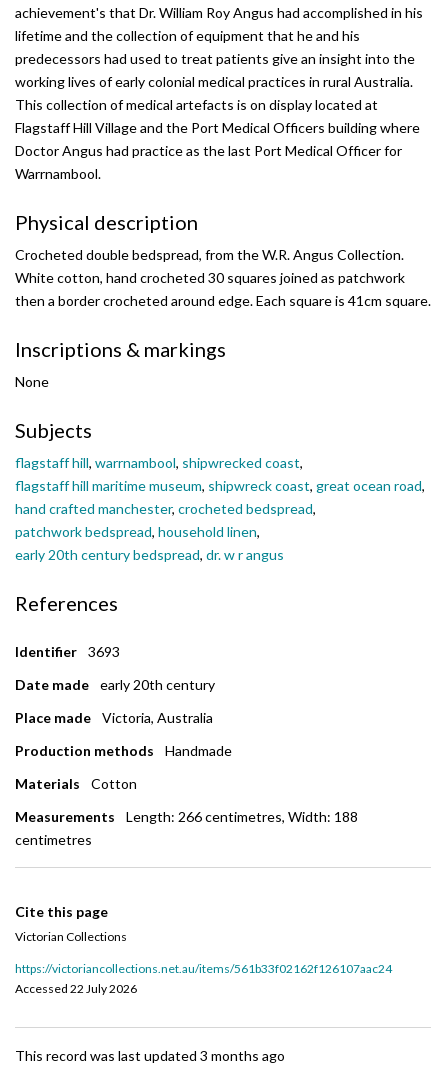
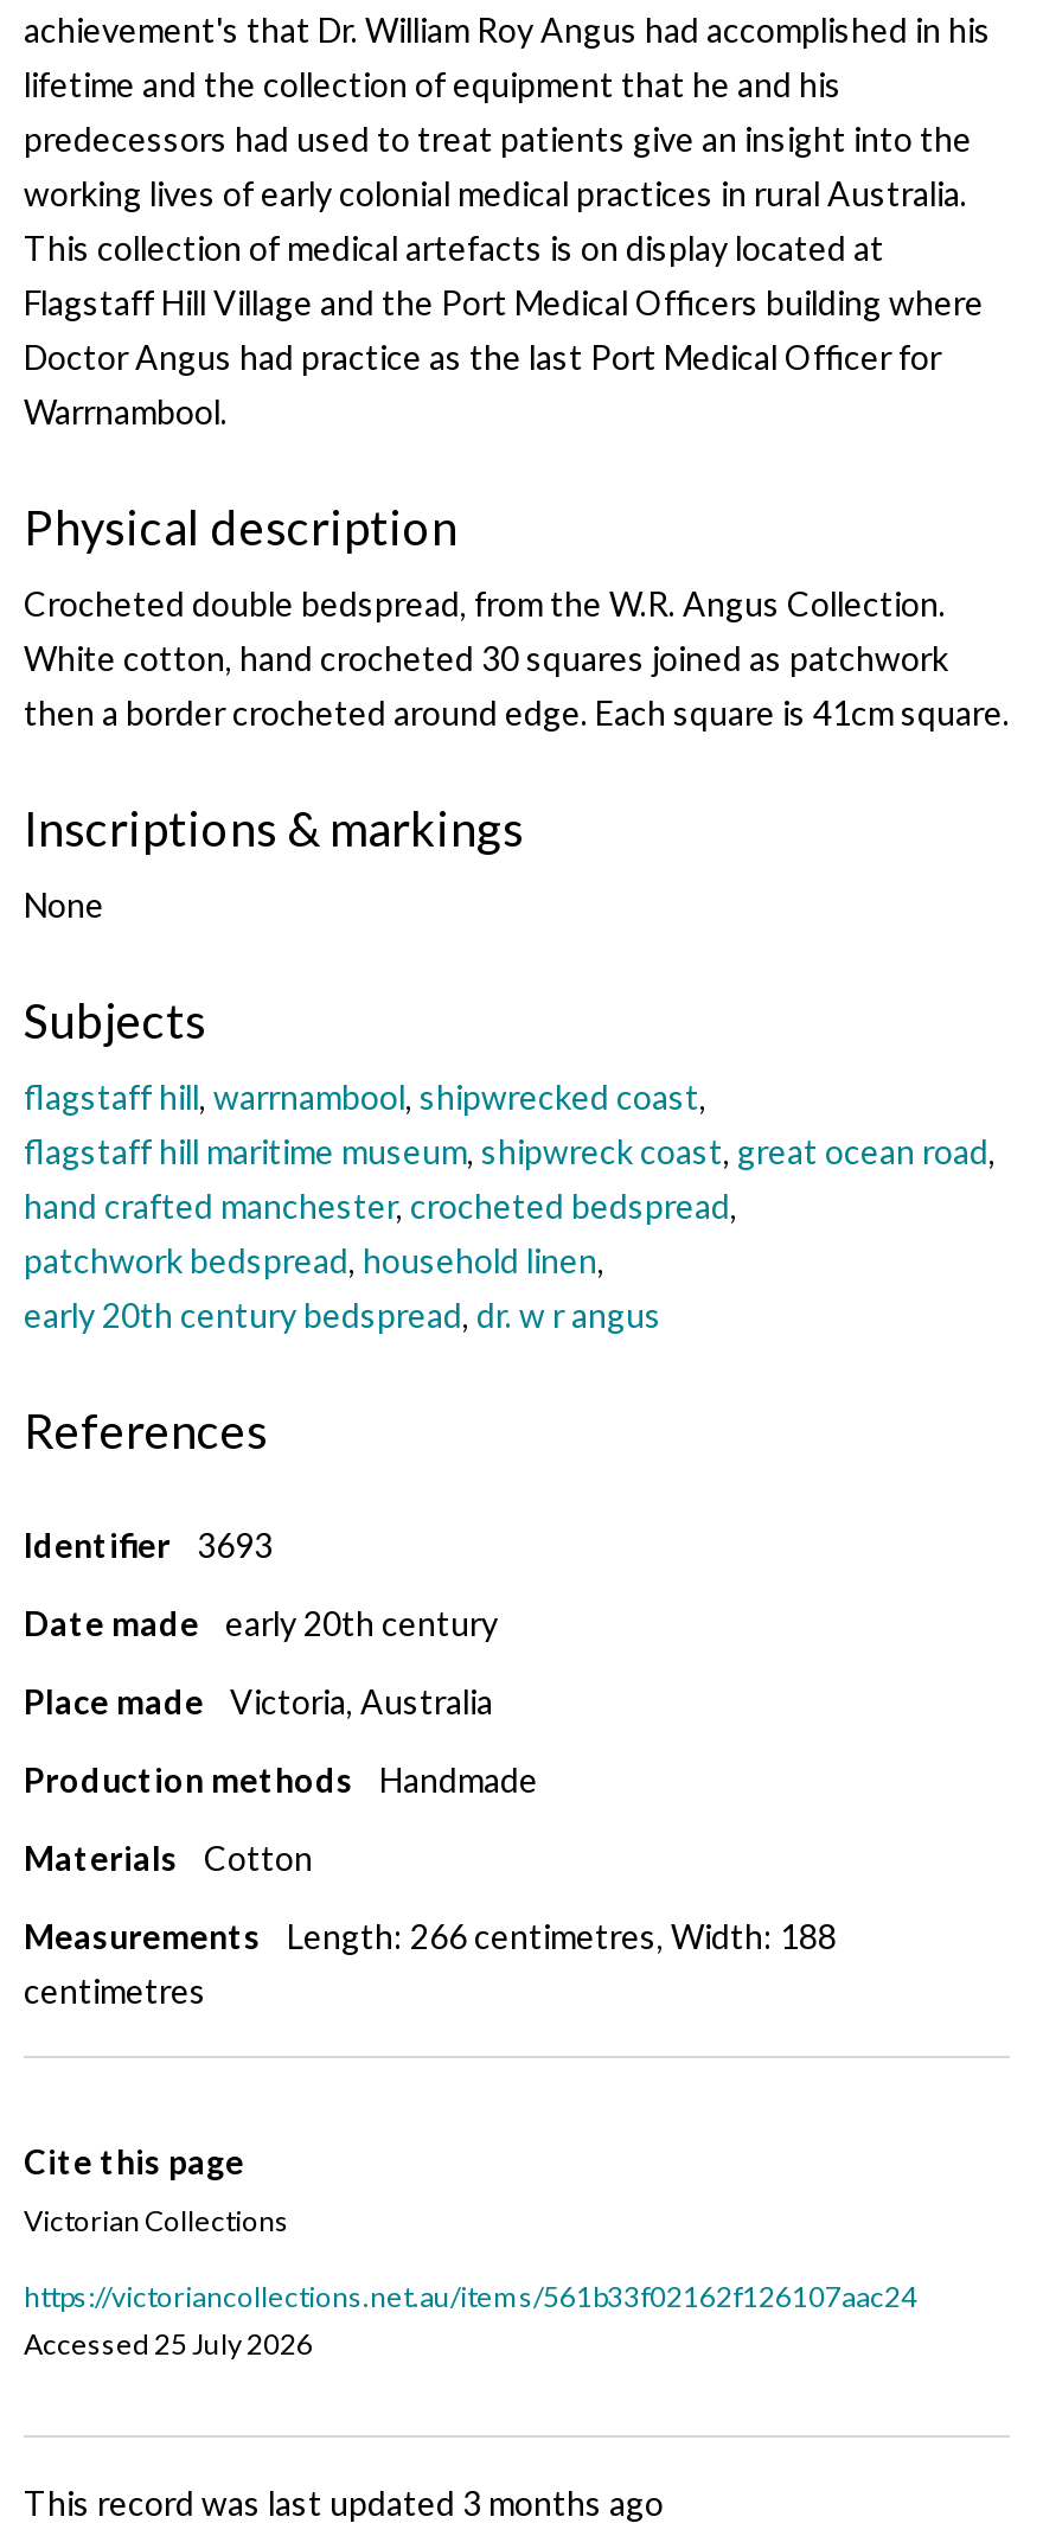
[15,981,137,996] Accessed 22 July 2026 -> [24,2326,313,2362] Accessed 25 July 2026

